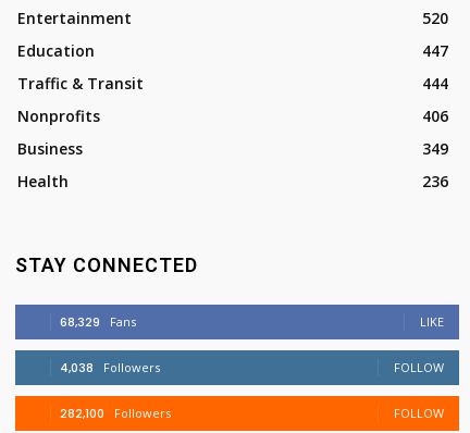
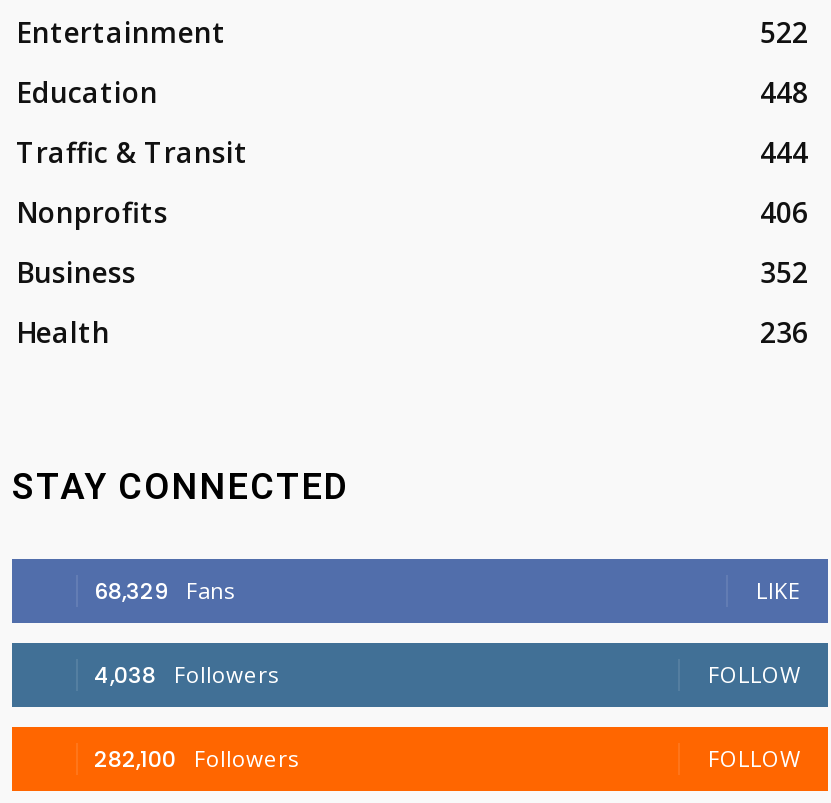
[422,8,448,29] 520 -> [760,13,808,51] 522
[422,40,448,61] 447 -> [760,73,808,111] 448
[422,138,448,159] 349 -> [760,253,808,291] 352

